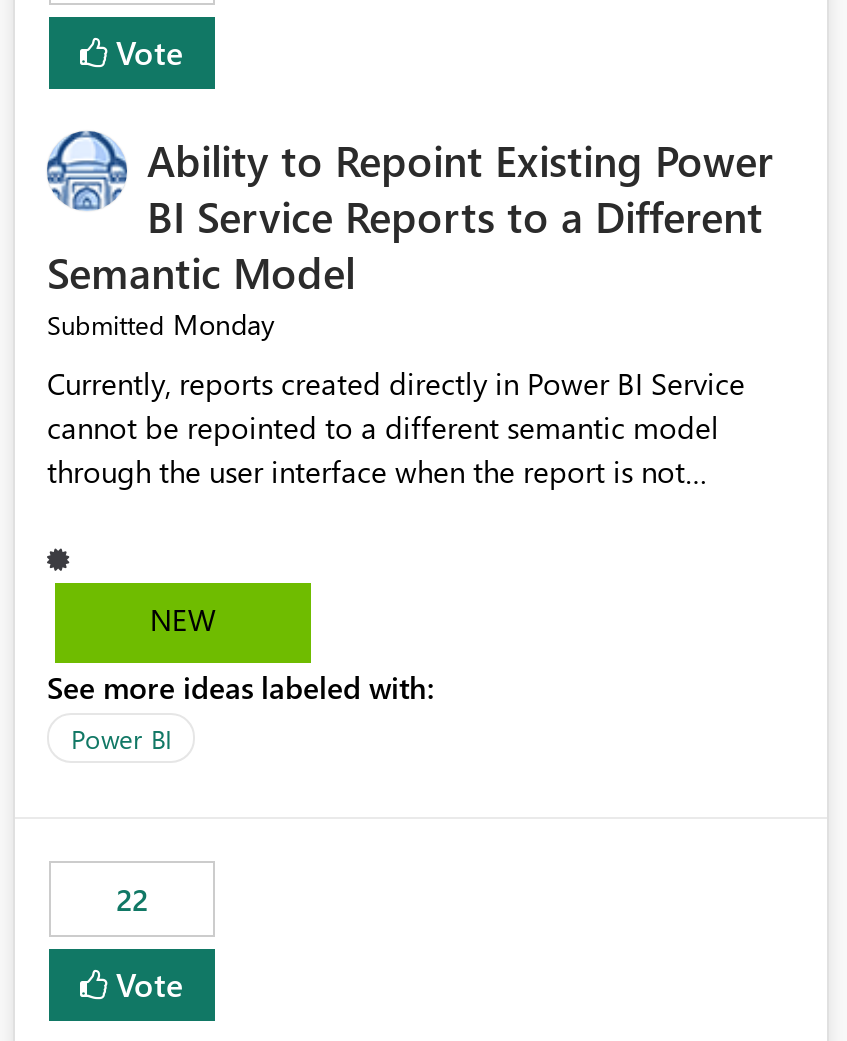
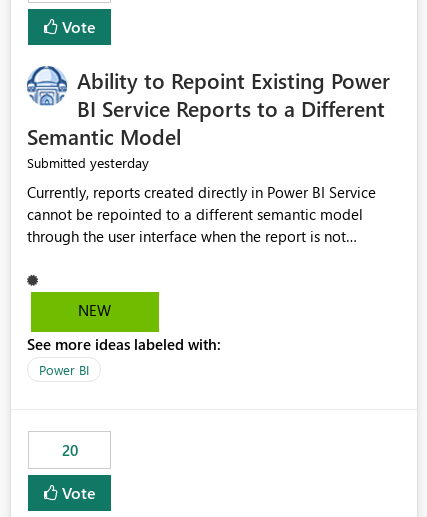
[47,306,275,344] Submitted Monday -> [27,153,149,172] Submitted yesterday
[116,880,148,920] 22 -> [61,440,77,460] 20

